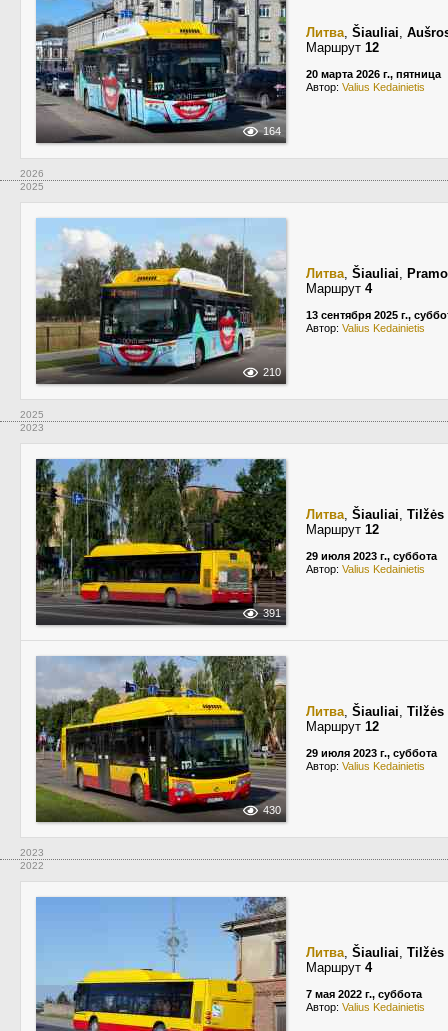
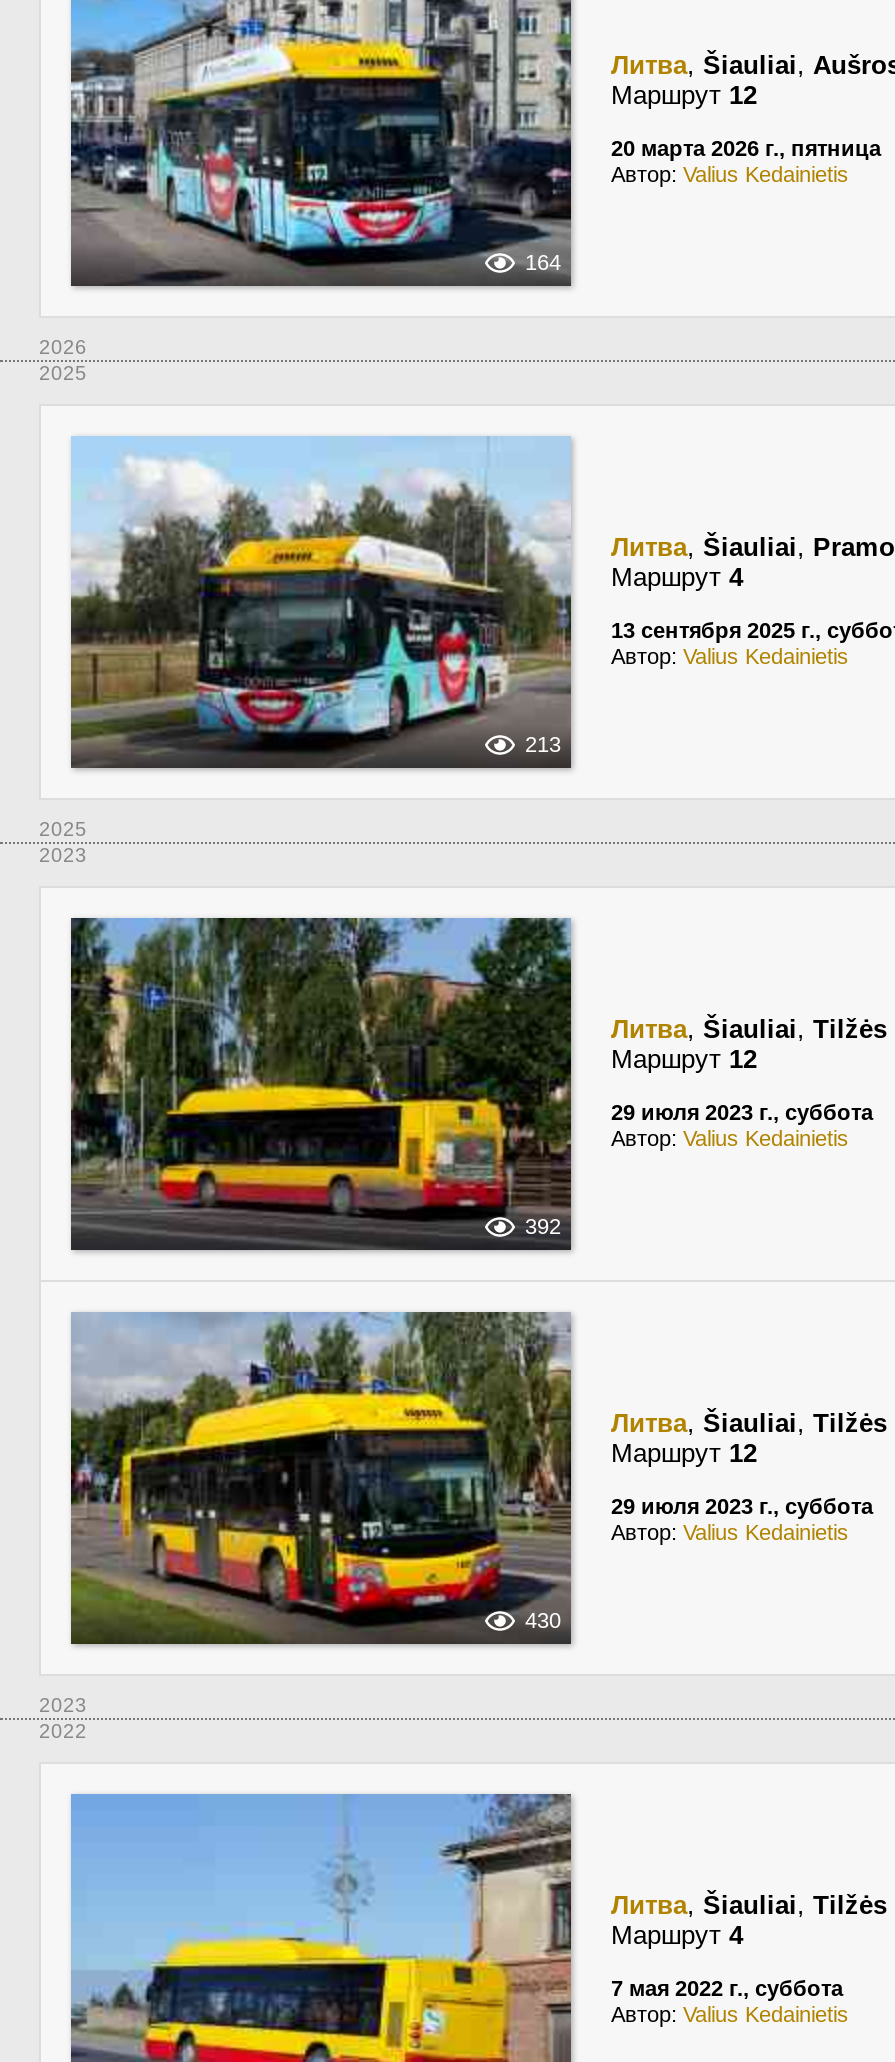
[263,366,281,378] 210 -> [525,732,561,756] 213
[263,607,281,619] 391 -> [525,1214,561,1238] 392

